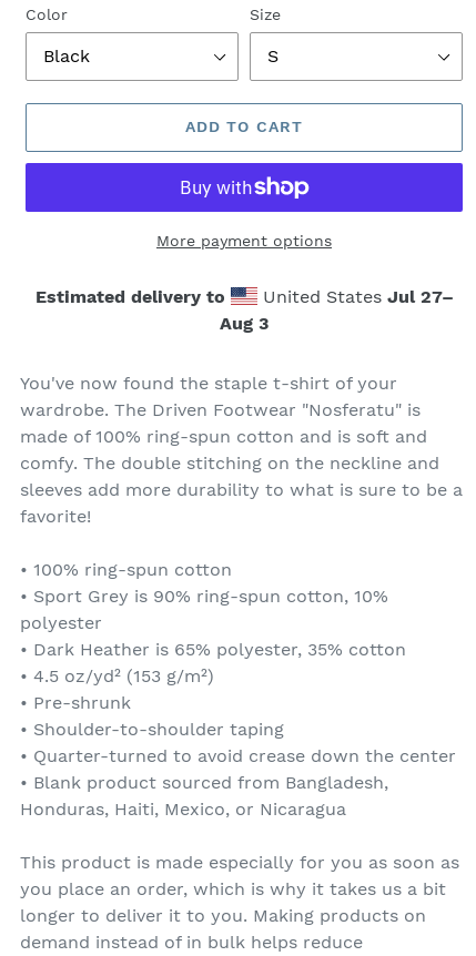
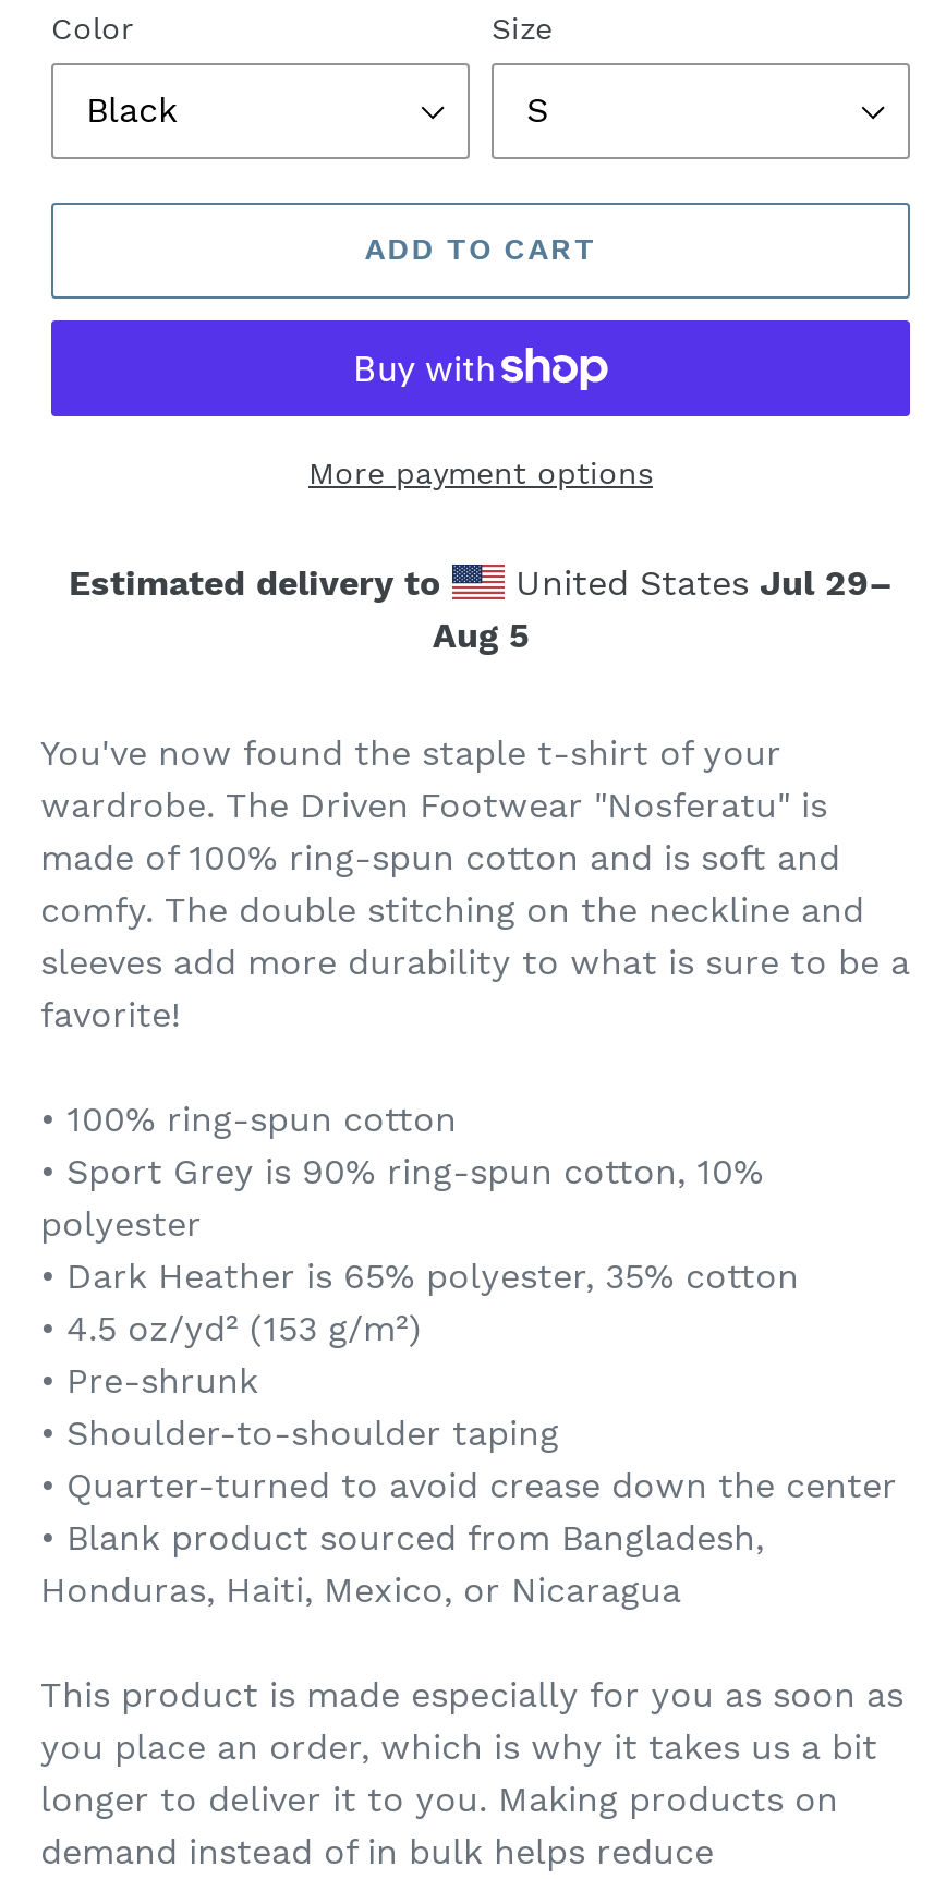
[257,286,453,307] United States Jul 27– -> [505,562,893,603] United States Jul 29–
[220,312,269,333] Aug 3 -> [433,614,529,655] Aug 5

